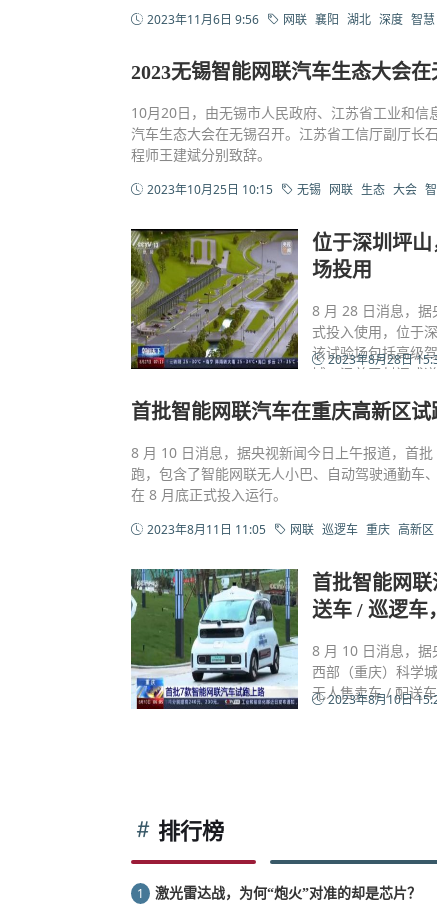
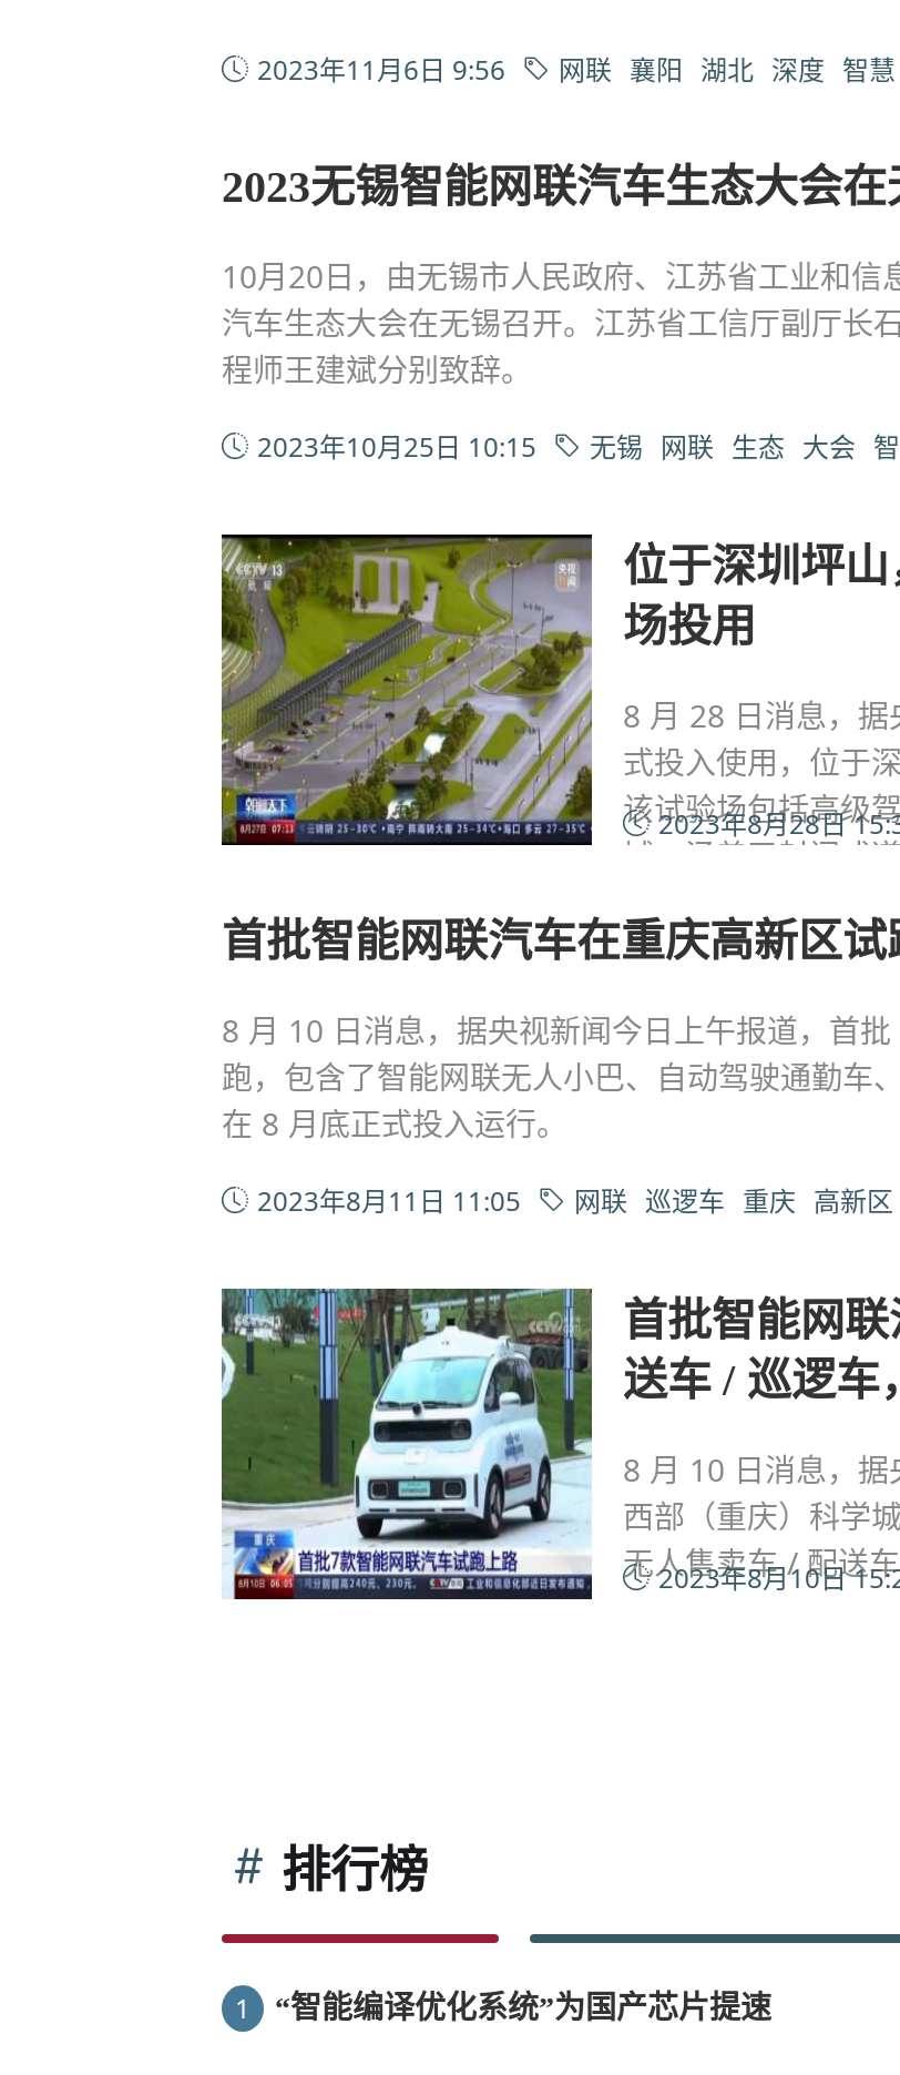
[155,886,421,901] 激光雷达战，为何“炮火”对准的却是芯片？ -> [275,1991,771,2024] “智能编译优化系统”为国产芯片提速

